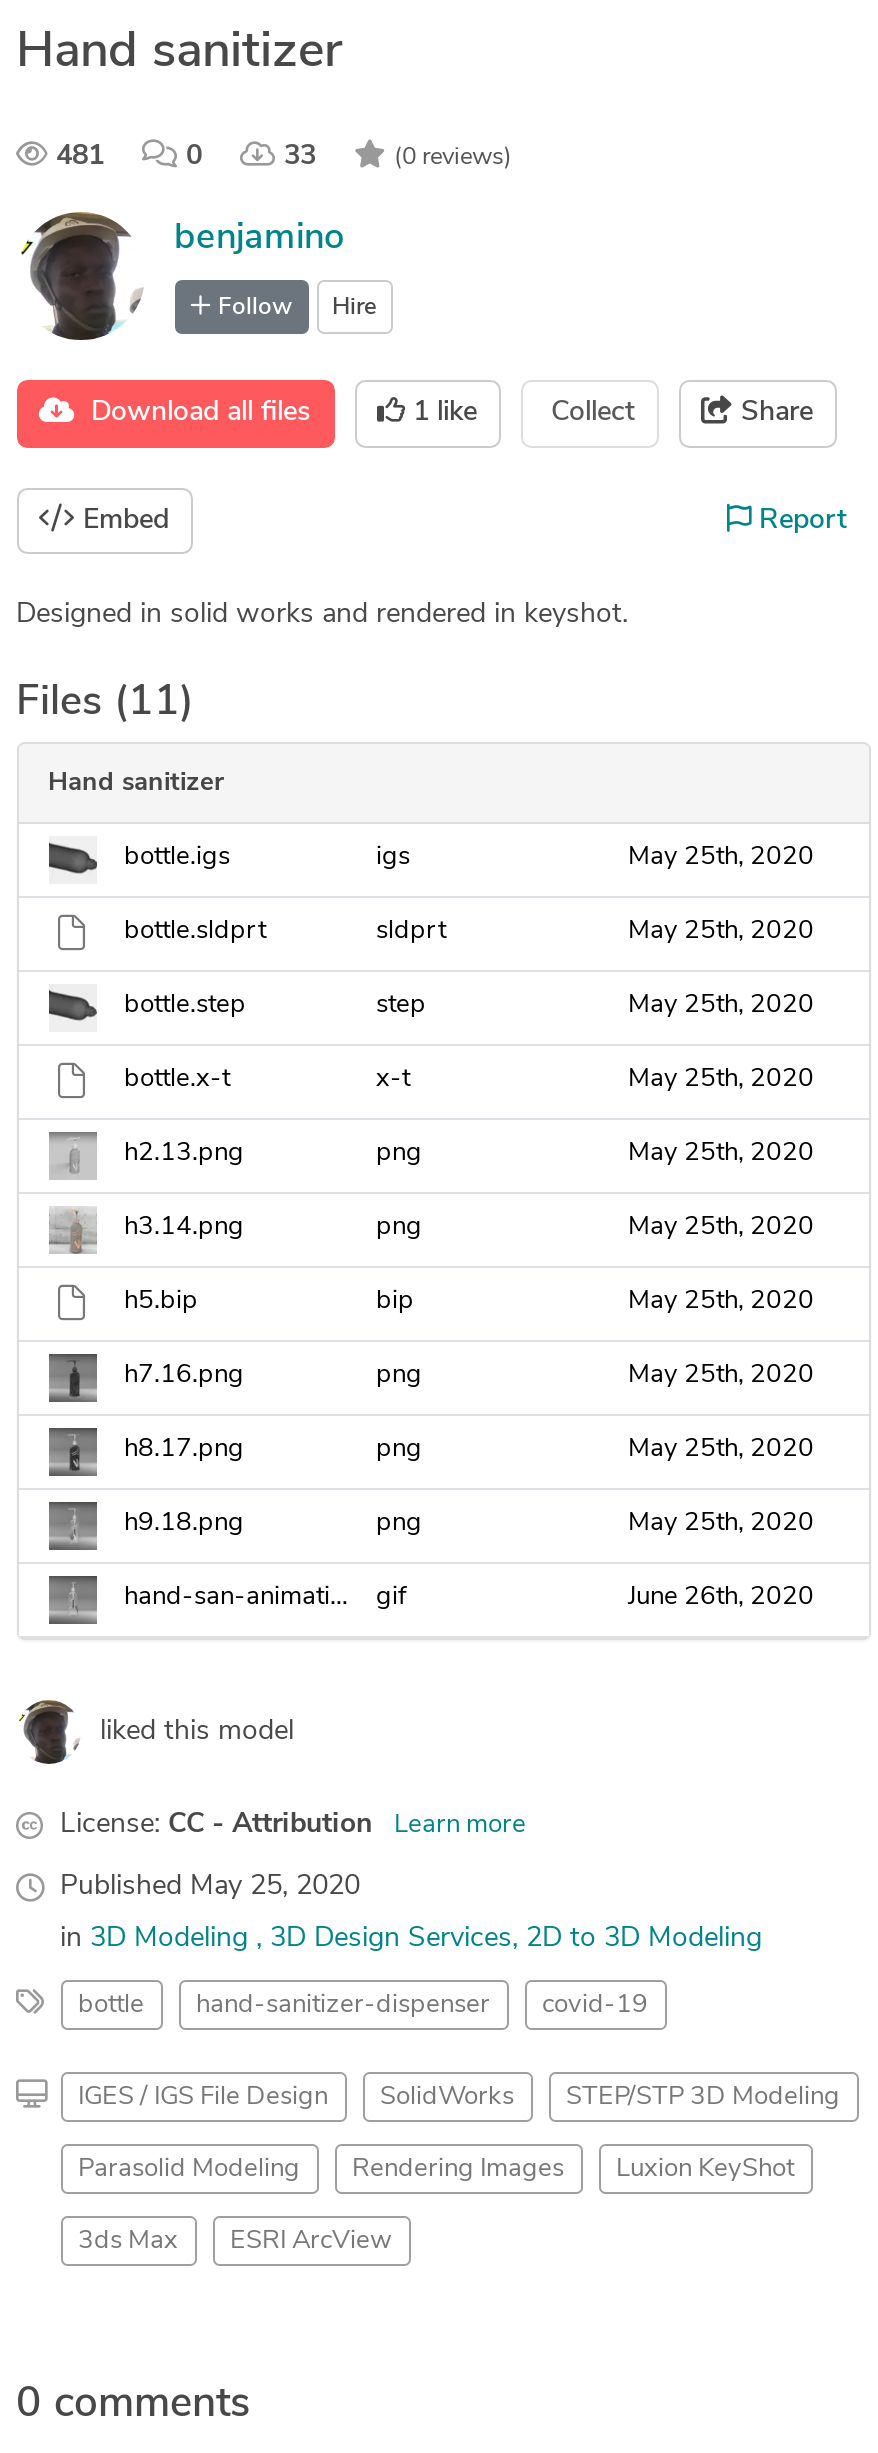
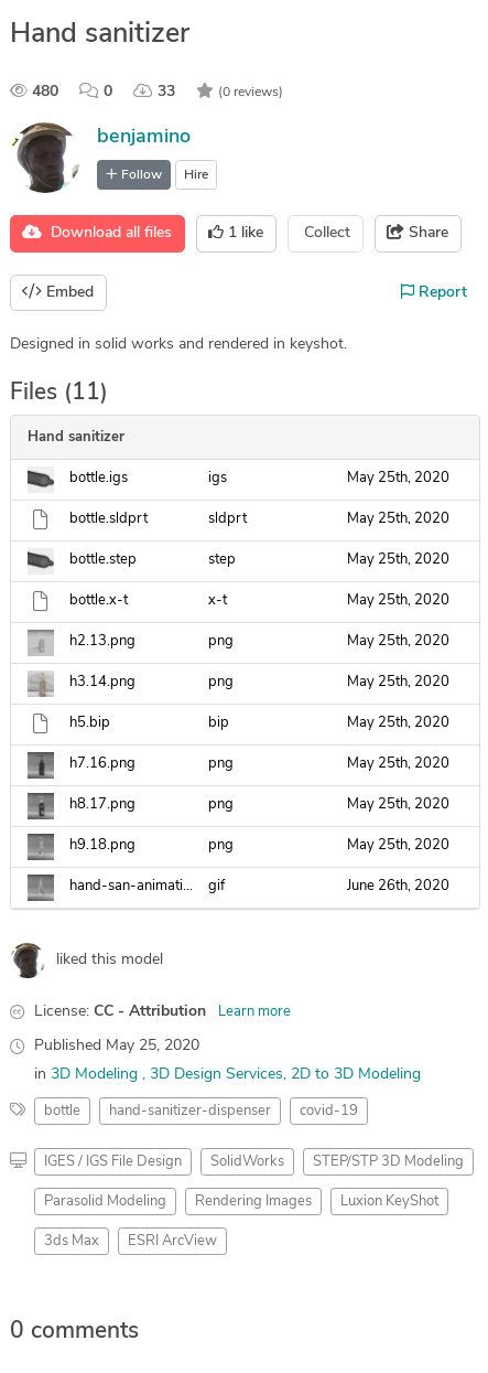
[56,142,104,172] 481 -> [31,84,58,100] 480

